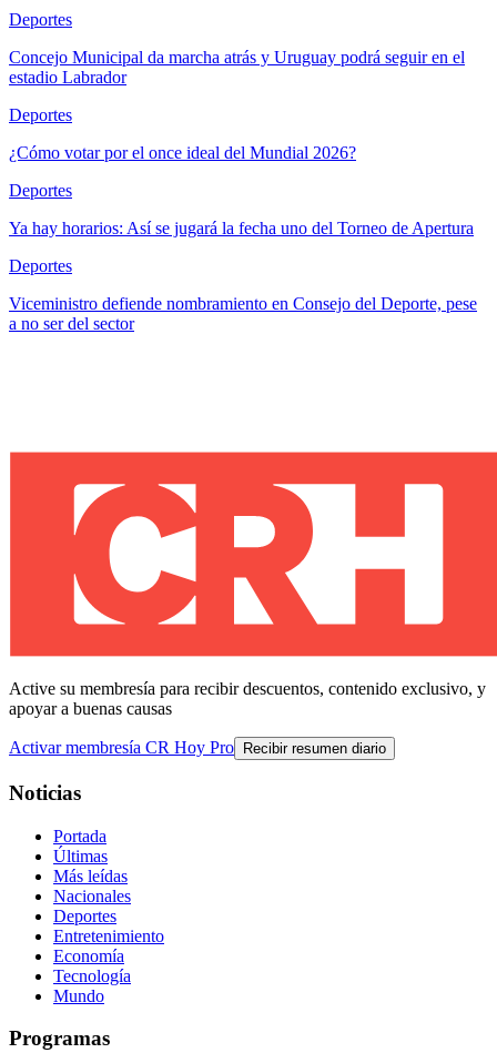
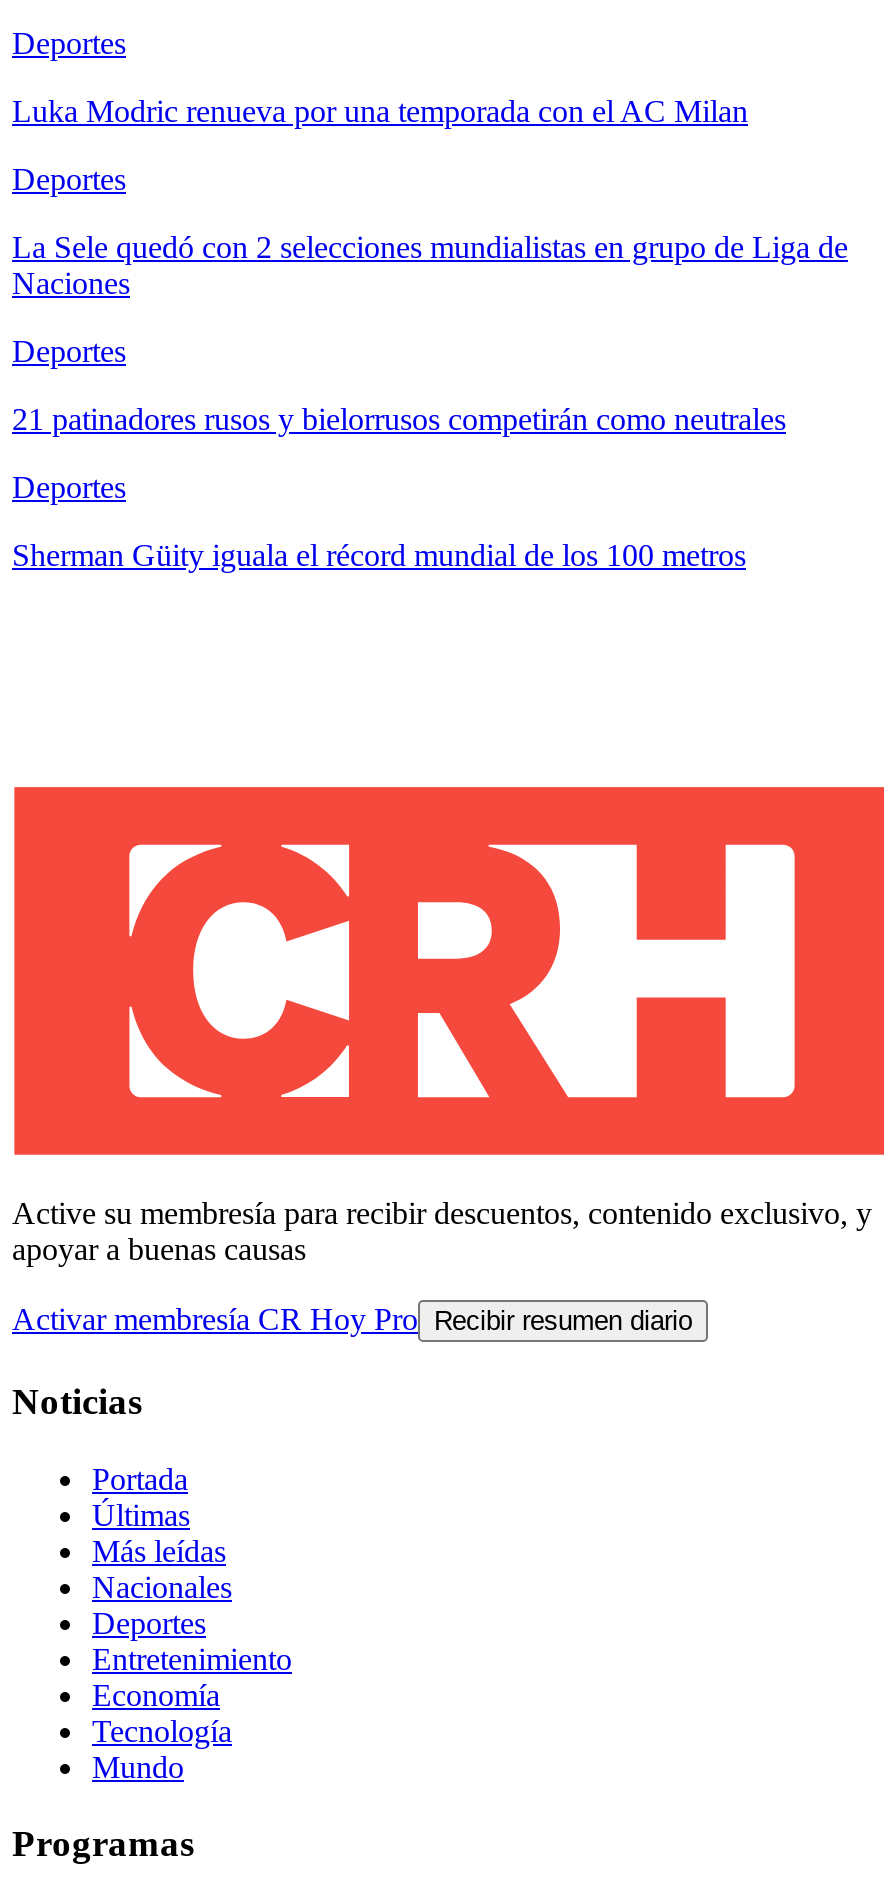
[9,48,465,87] Concejo Municipal da marcha atrás y Uruguay podrá seguir en el | estadio Labrador -> [12,94,748,128] Luka Modric renueva por una temporada con el AC Milan
[9,143,356,162] ¿Cómo votar por el once ideal del Mundial 2026? -> [12,230,848,300] La Sele quedó con 2 selecciones mundialistas en grupo de Liga de | Naciones
[9,219,474,238] Ya hay horarios: Así se jugará la fecha uno del Torneo de Apertura -> [12,402,786,436] 21 patinadores rusos y bielorrusos competirán como neutrales
[9,294,477,333] Viceministro defiende nombramiento en Consejo del Deporte, pese | a no ser del sector -> [12,538,746,572] Sherman Güity iguala el récord mundial de los 100 metros

